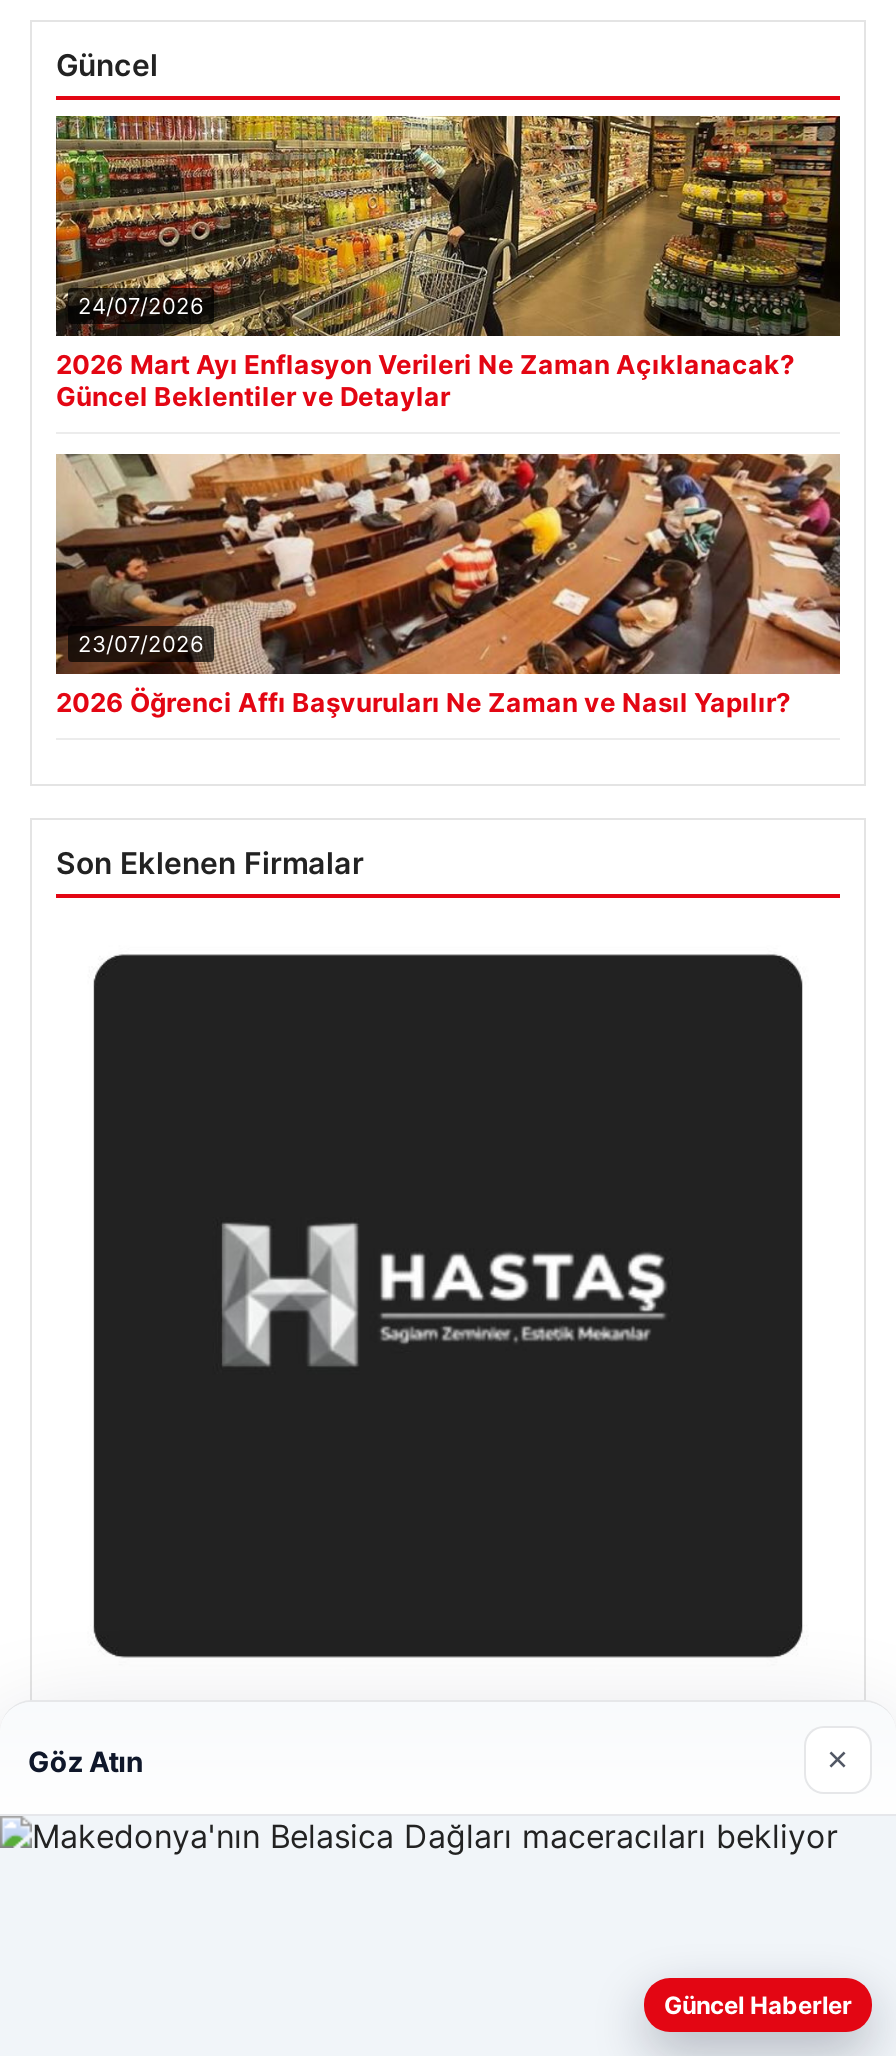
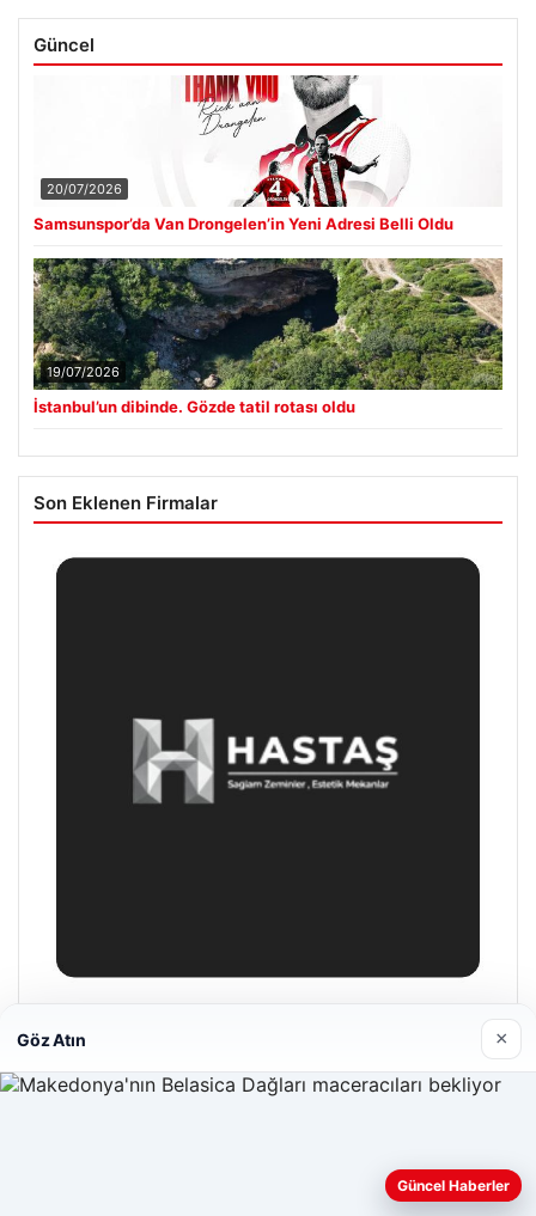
[54,95,842,337] [image] | 24/07/2026 -> [33,66,502,197] [image] | 20/07/2026
[56,349,794,413] 2026 Mart Ayı Enflasyon Verileri Ne Zaman Açıklanacak? | Güncel Beklentiler ve Detaylar -> [33,214,453,233] Samsunspor’da Van Drongelen’in Yeni Adresi Belli Oldu
[56,451,842,673] [image] | 23/07/2026 -> [32,257,502,391] [image] | 19/07/2026
[56,687,790,719] 2026 Öğrenci Affı Başvuruları Ne Zaman ve Nasıl Yapılır? -> [33,397,355,416] İstanbul’un dibinde. Gözde tatil rotası oldu

